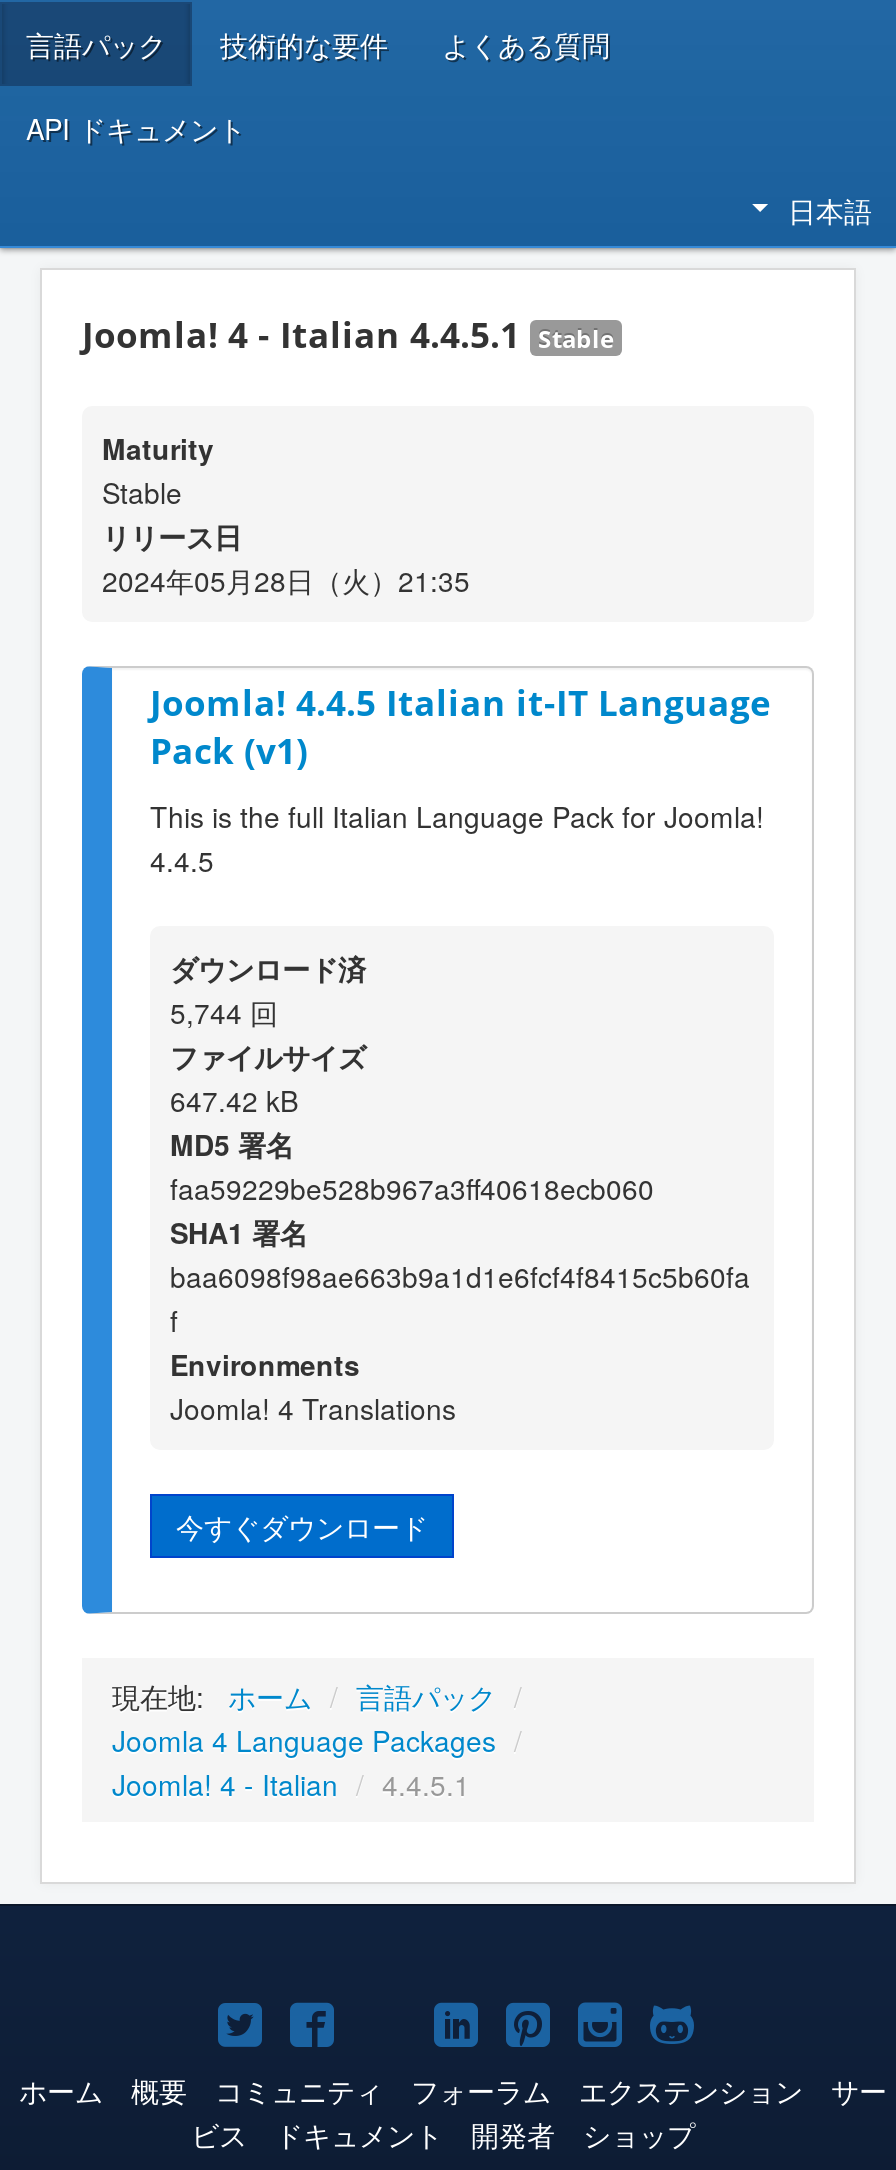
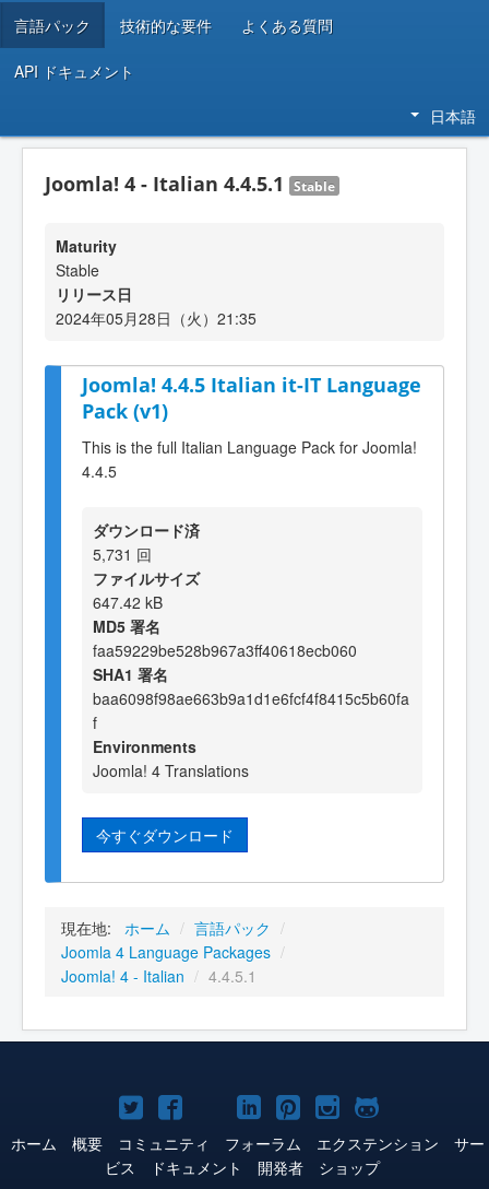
[170,992,278,1032] 5,744 回 -> [93,543,152,565] 5,731 回

